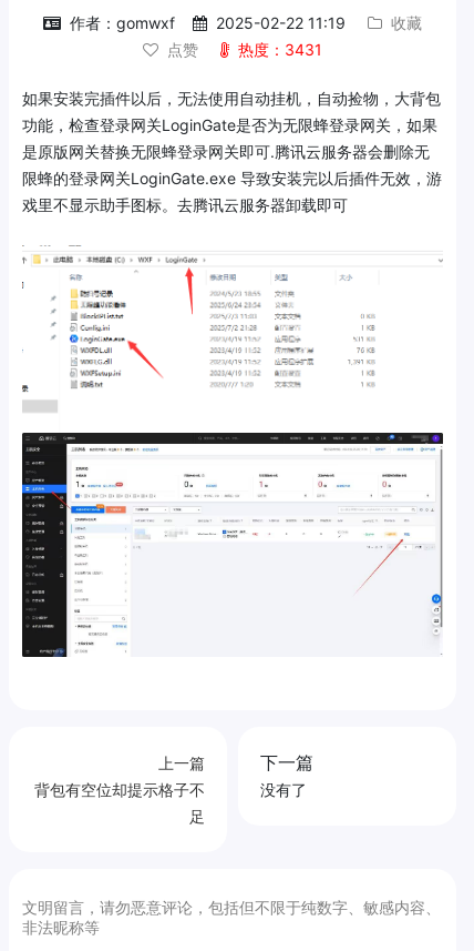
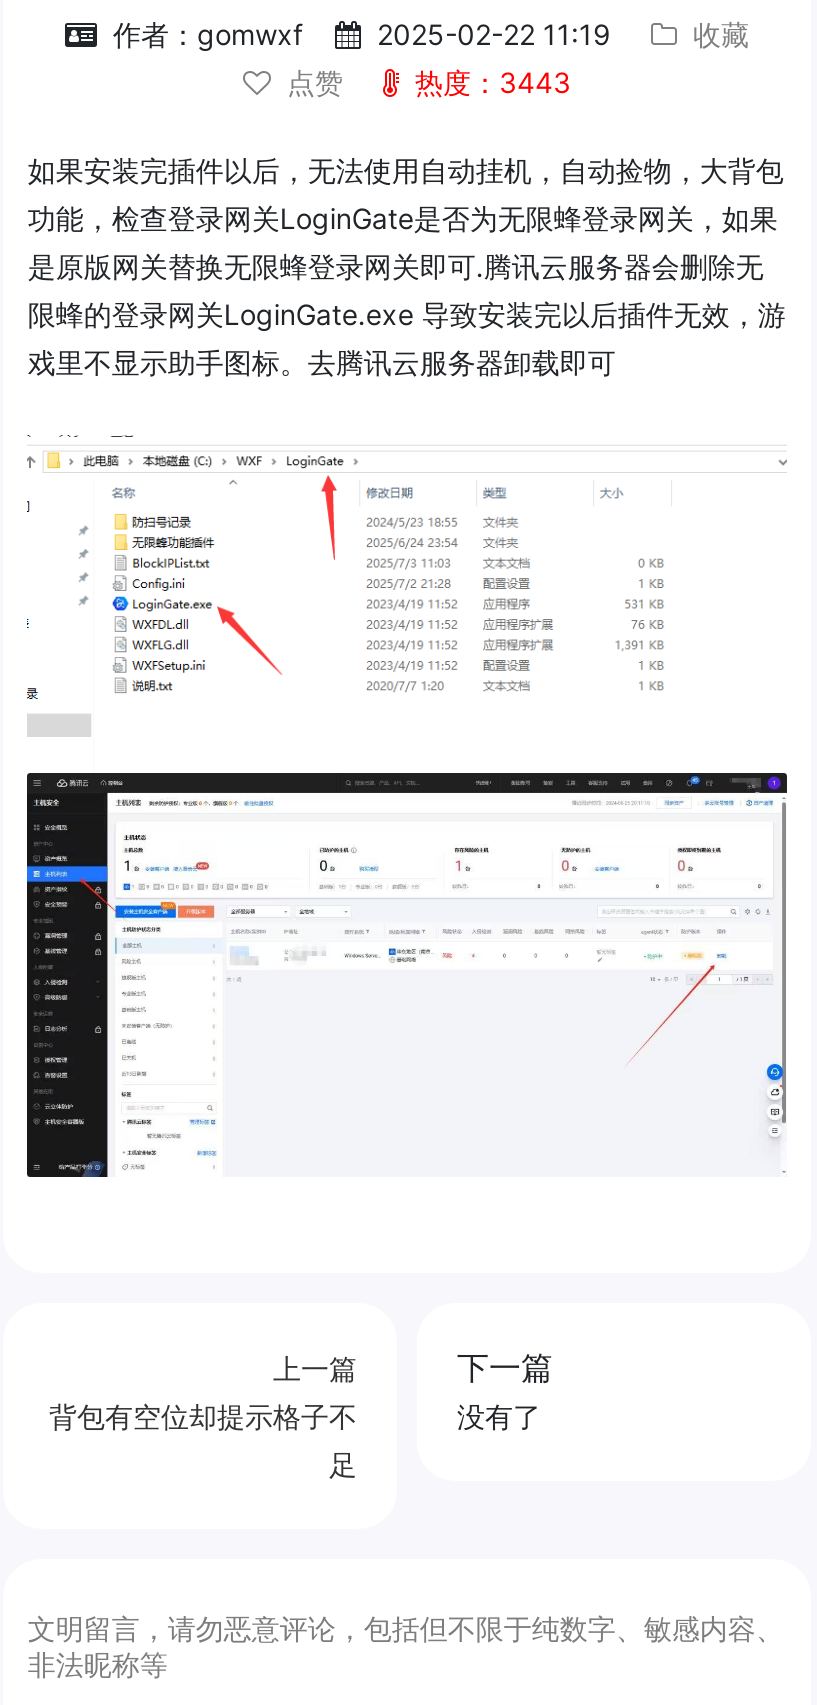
[238,40,322,59] 热度：3431 -> [415,65,571,99] 热度：3443

